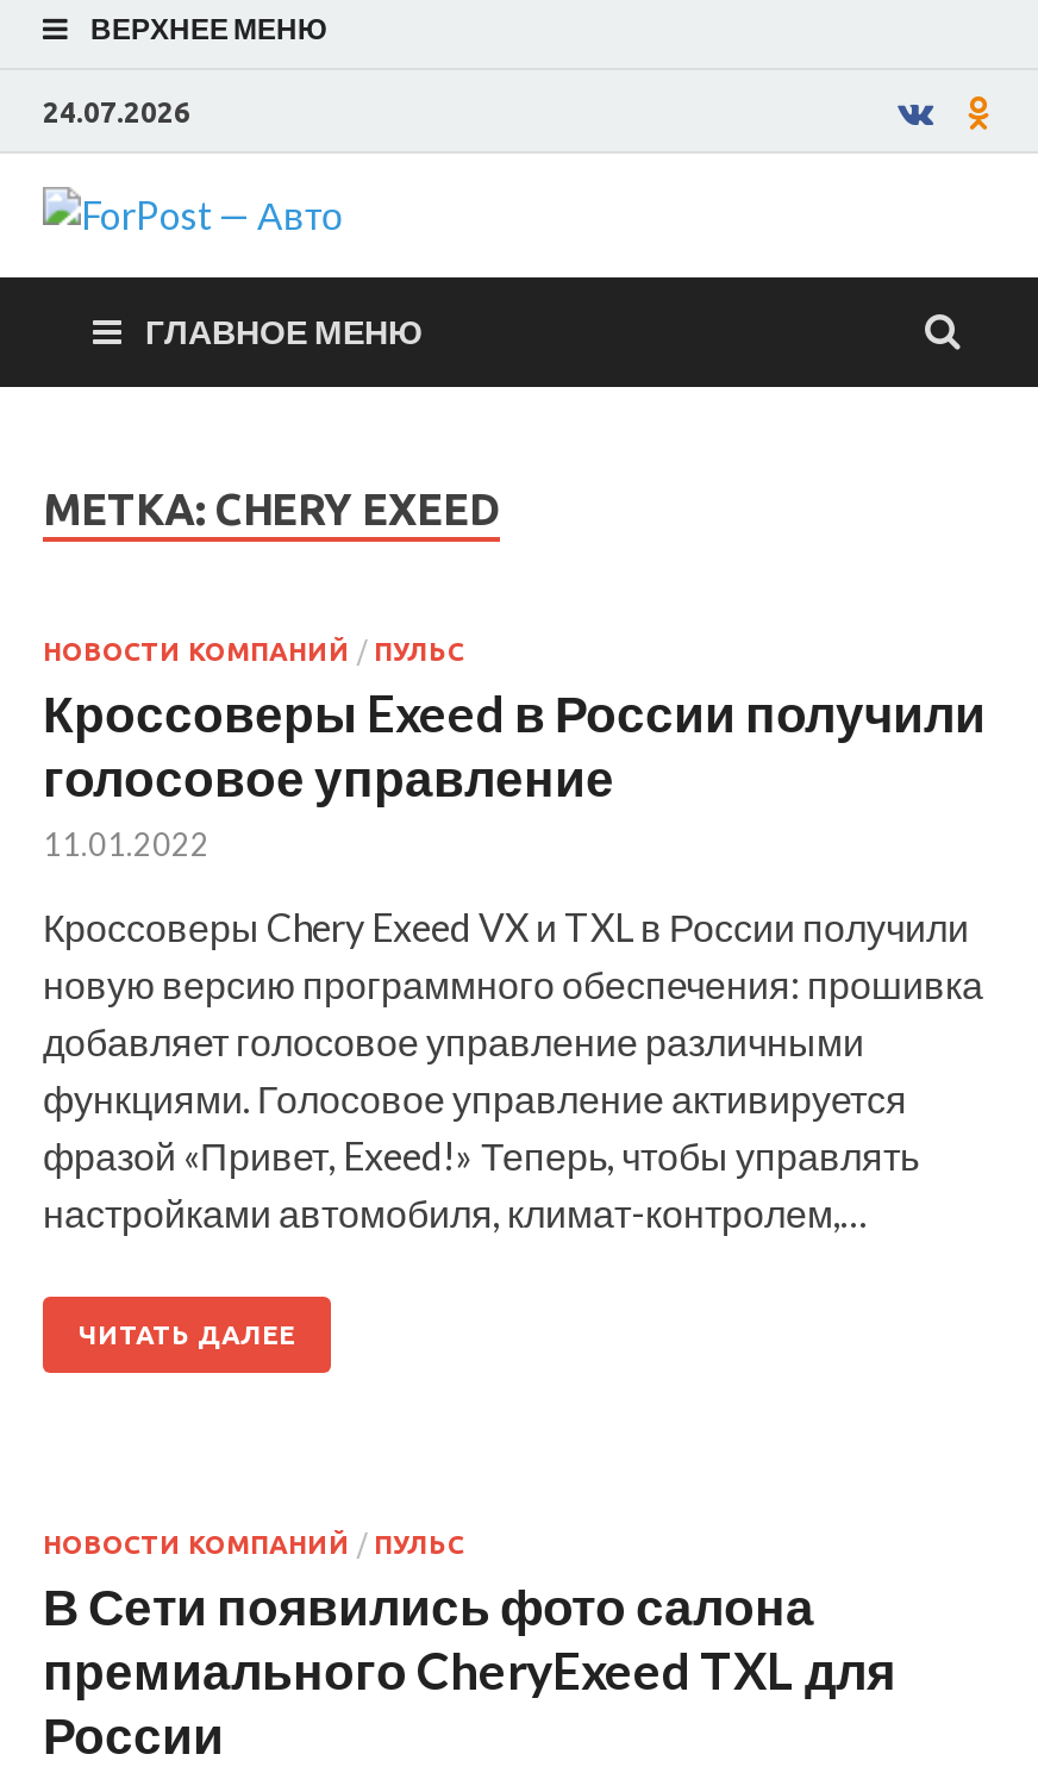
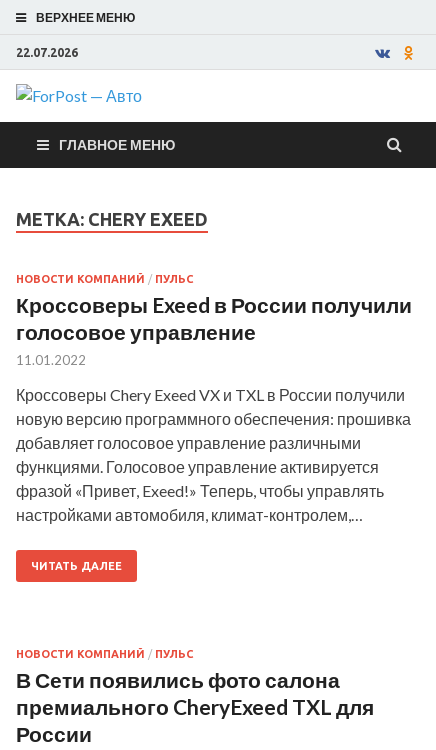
[43,95,190,126] 24.07.2026 -> [16,45,78,58] 22.07.2026

